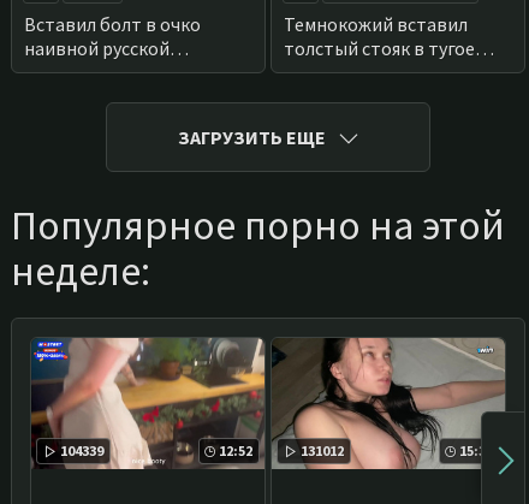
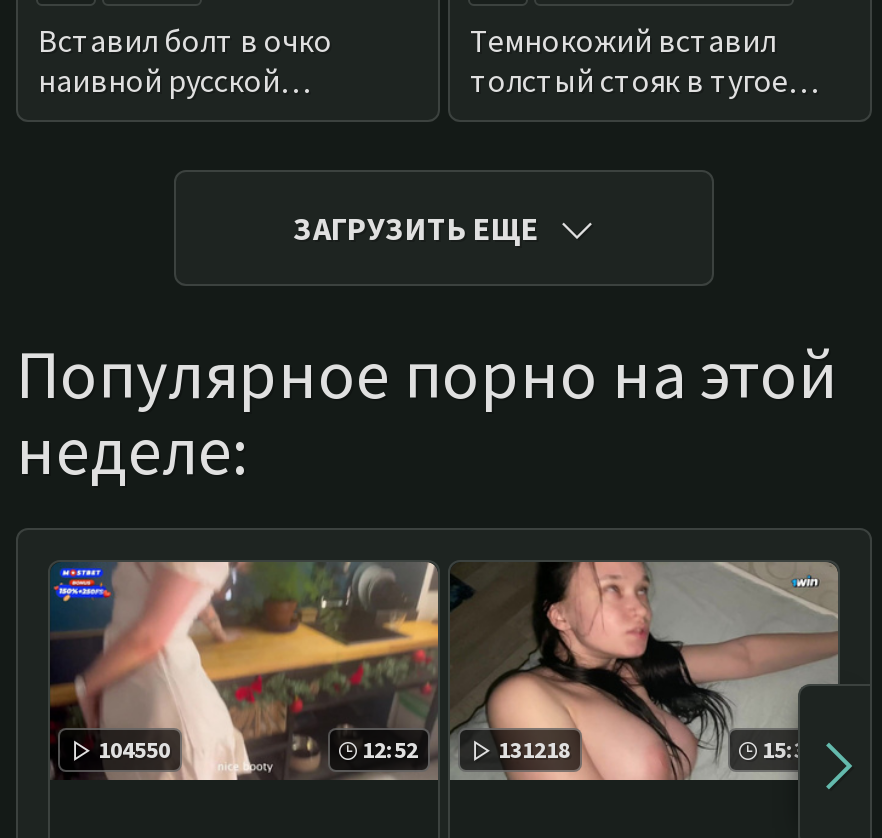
[60,442,103,460] 104339 -> [98,735,170,765] 104550
[301,442,344,460] 131012 -> [498,735,570,765] 131218

